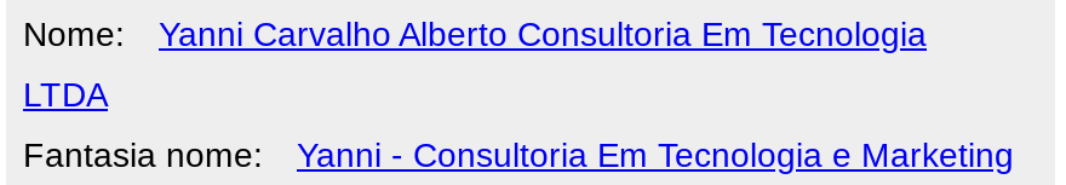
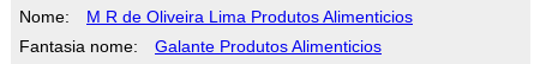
[23,14,927,113] Yanni Carvalho Alberto Consultoria Em Tecnologia | LTDA -> [86,7,413,26] M R de Oliveira Lima Produtos Alimenticios
[297,135,1014,174] Yanni - Consultoria Em Tecnologia e Marketing -> [155,37,382,55] Galante Produtos Alimenticios

